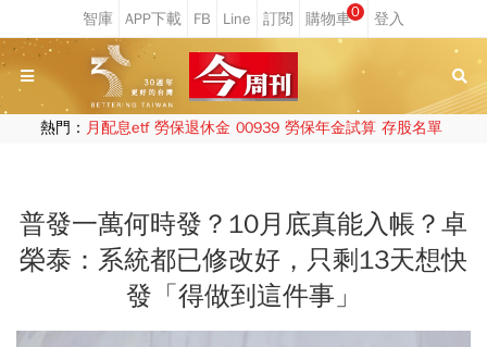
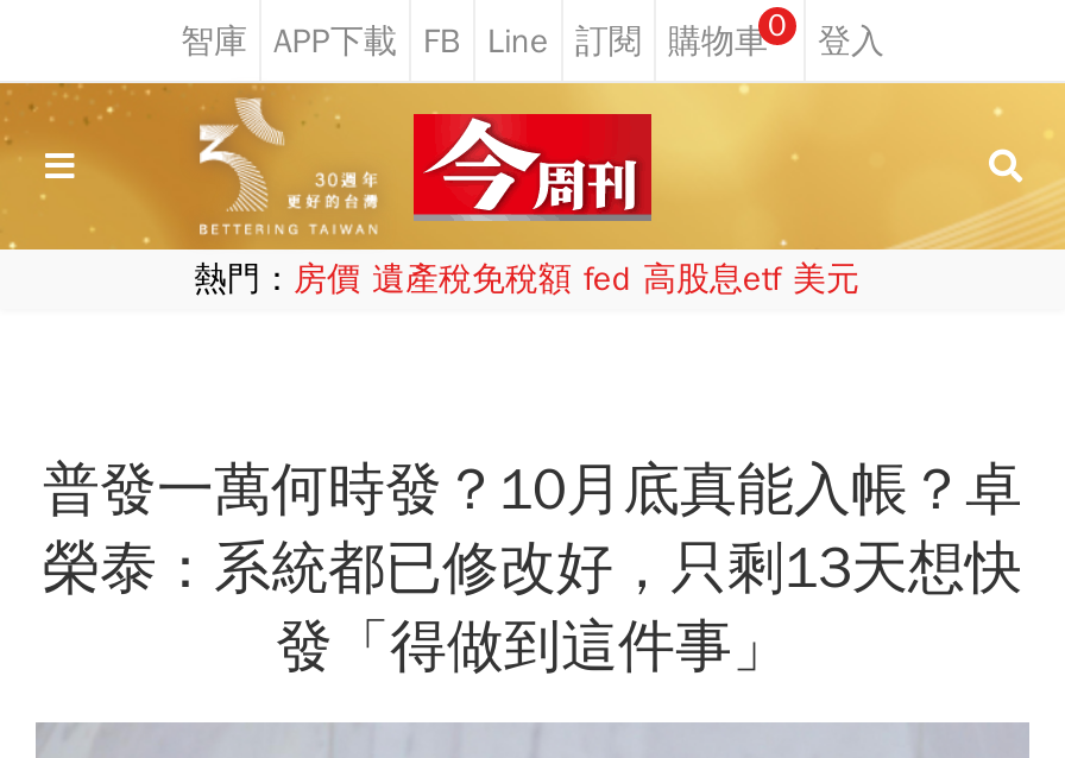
[40,119,442,137] 熱門：月配息etf 勞保退休金 00939 勞保年金試算 存股名單 -> [194,259,859,299] 熱門：房價 遺產稅免稅額 fed 高股息etf 美元

